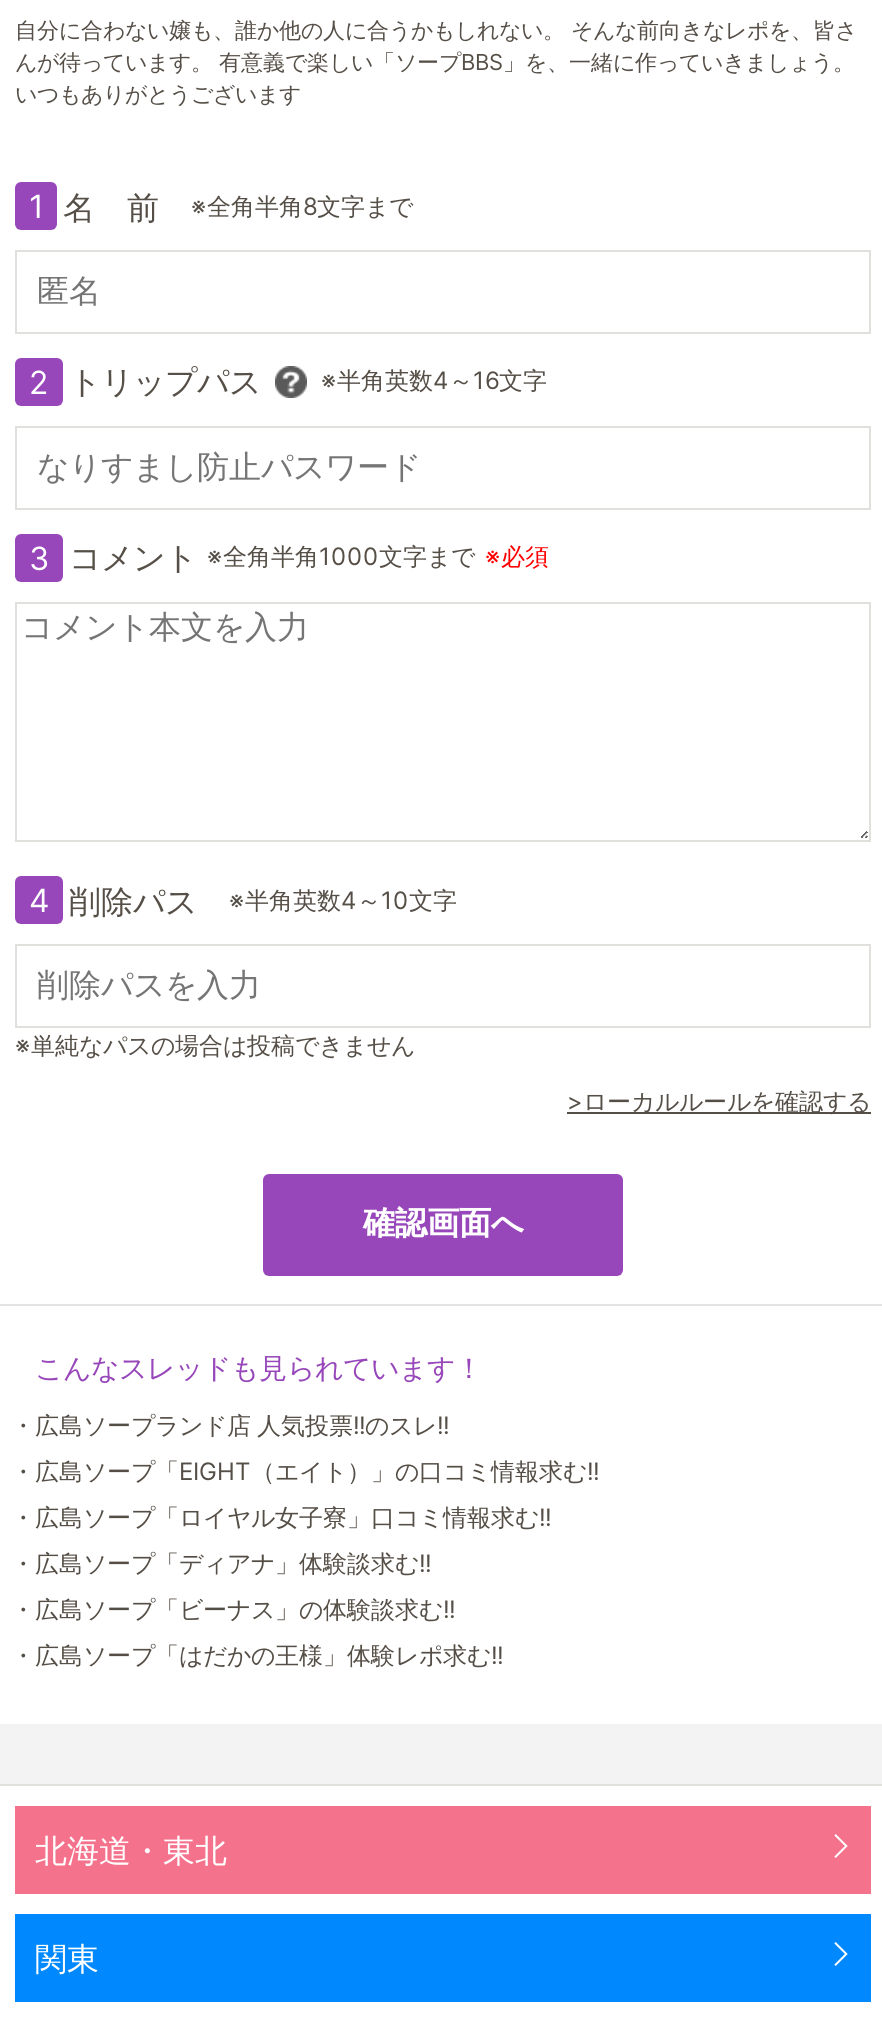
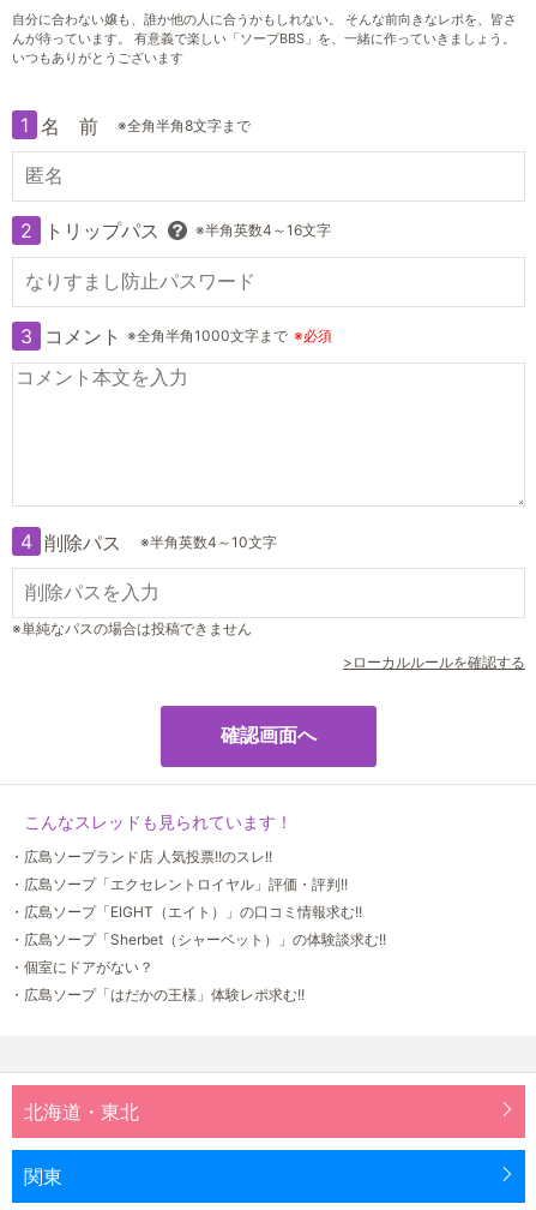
none -> [10,875,348,893] ・広島ソープ「エクセレントロイヤル」評価・評判!!
moved [11,1457,599,1487] -> [10,903,362,921]: ・広島ソープ「EIGHT（エイト）」の口コミ情報求む!!
[11,1503,551,1625] ・広島ソープ「ロイヤル女子寮」口コミ情報求む!! | ・広島ソープ「ディアナ」体験談求む!! | ・広島ソープ「ビーナス」の体験談求む!! -> [10,931,386,976] ・広島ソープ「Sherbet（シャーベット）」の体験談求む!! | ・個室にドアがない？

